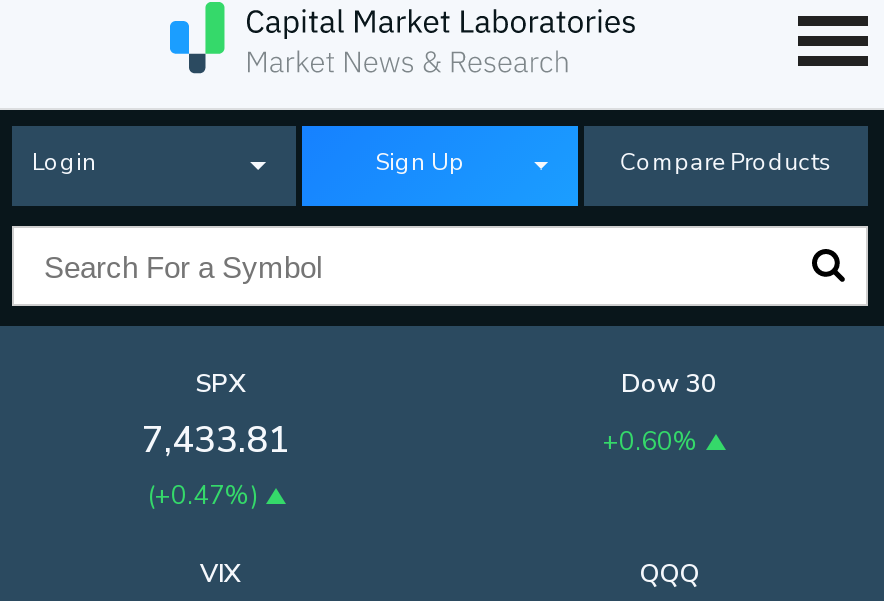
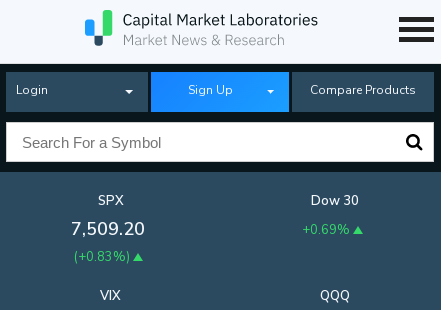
[132,416,300,464] 7,433.81 -> [66,217,150,241] 7,509.20
[603,424,699,460] +0.60% -> [301,221,349,239] +0.69%
[147,478,265,514] (+0.47%) -> [73,248,132,266] (+0.83%)

